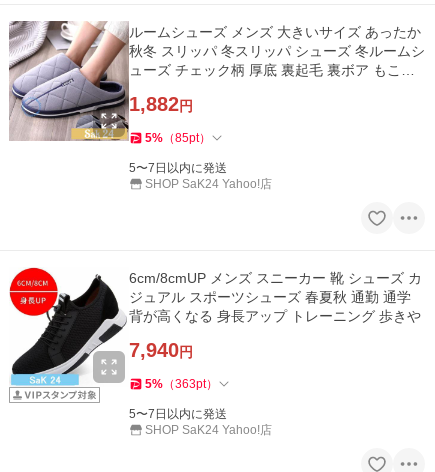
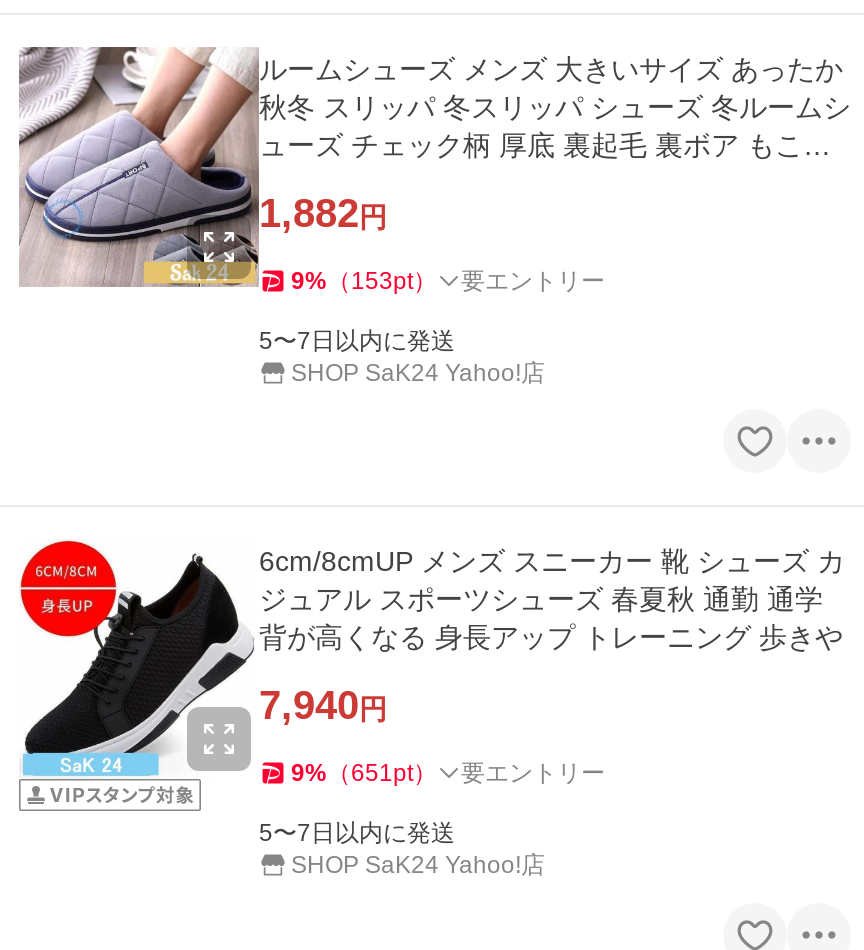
[145,131,211,145] 5%（85pt） -> [291,267,605,295] 9%（153pt） | 要エントリー
[145,377,218,391] 5%（363pt） -> [291,760,605,788] 9%（651pt） | 要エントリー

